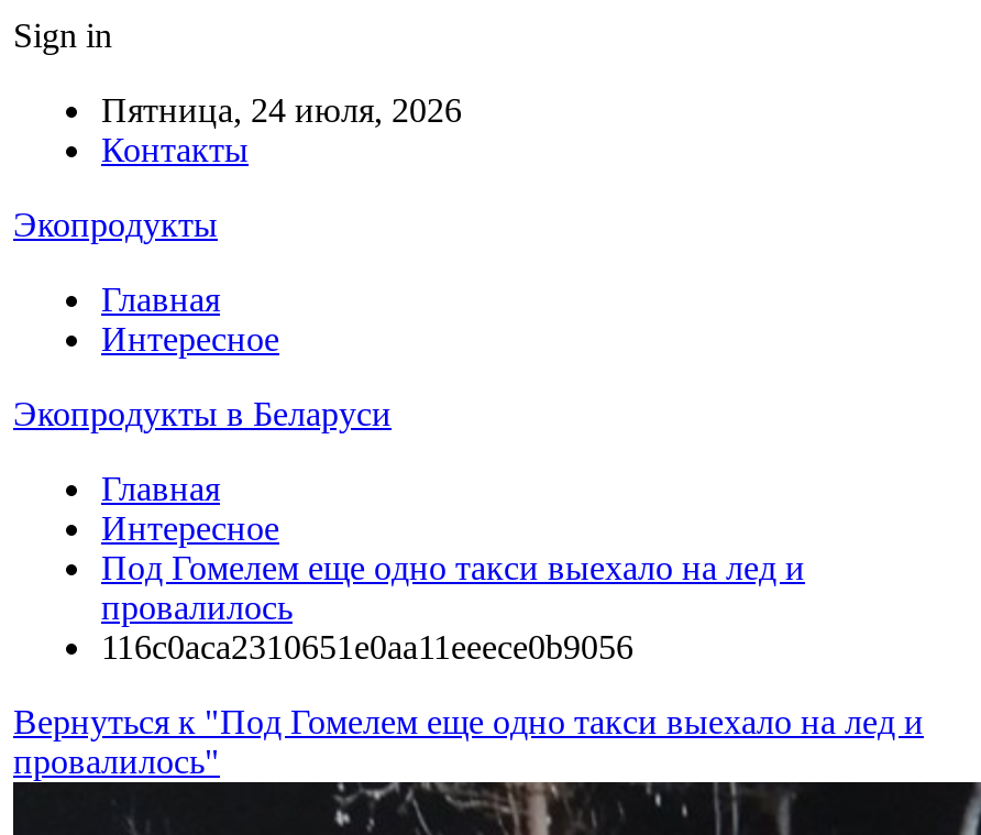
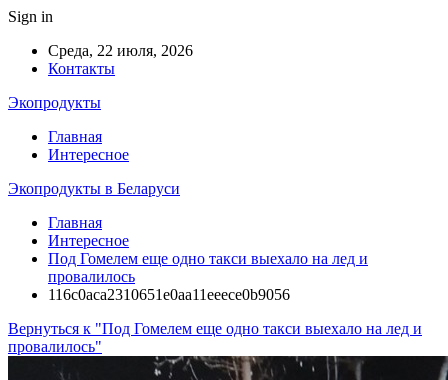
[101,91,462,129] Пятница, 24 июля, 2026 -> [48,42,193,59] Среда, 22 июля, 2026

